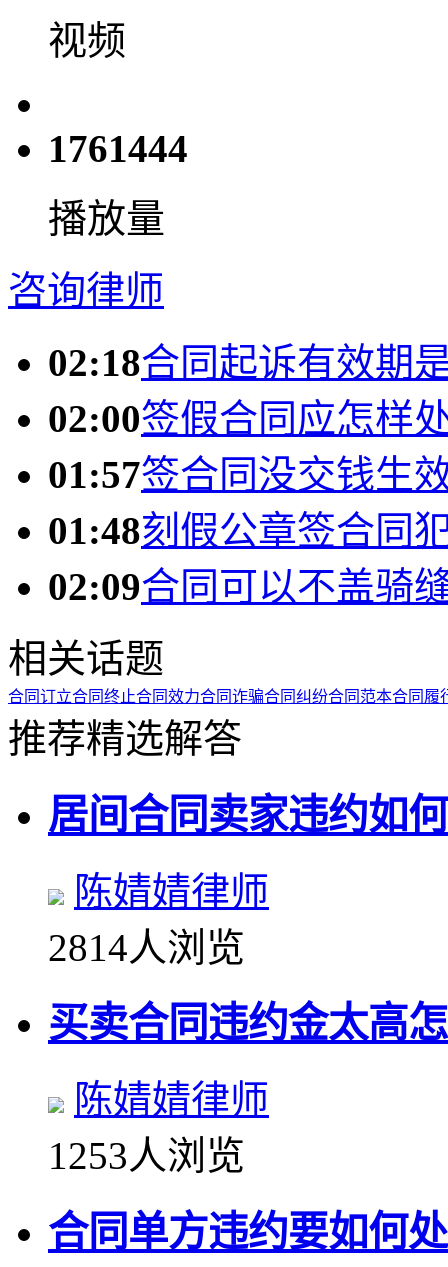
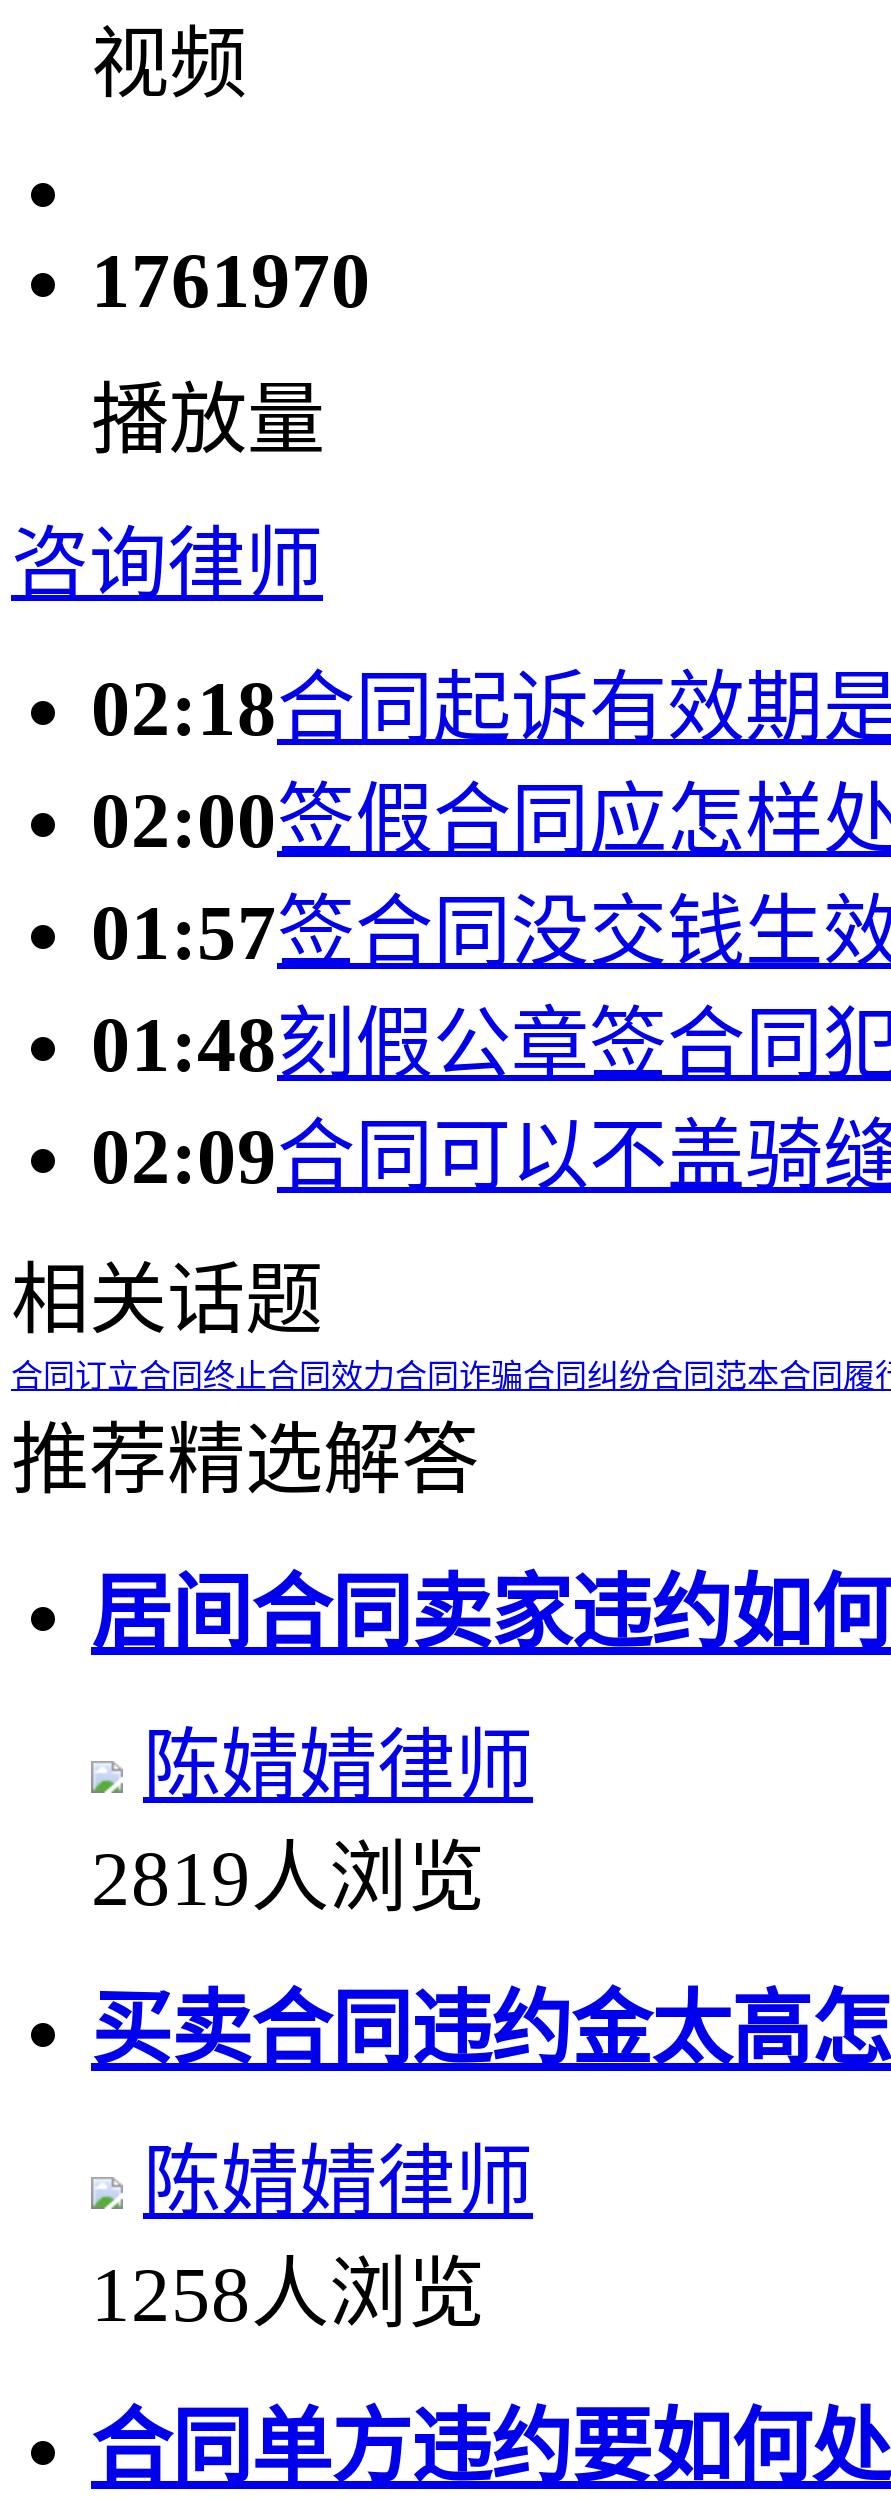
[48,127,188,170] 1761444 -> [91,238,371,324] 1761970
[48,926,245,969] 2814人浏览 -> [91,1834,485,1920] 2819人浏览
[48,1134,245,1177] 1253人浏览 -> [91,2251,485,2337] 1258人浏览

